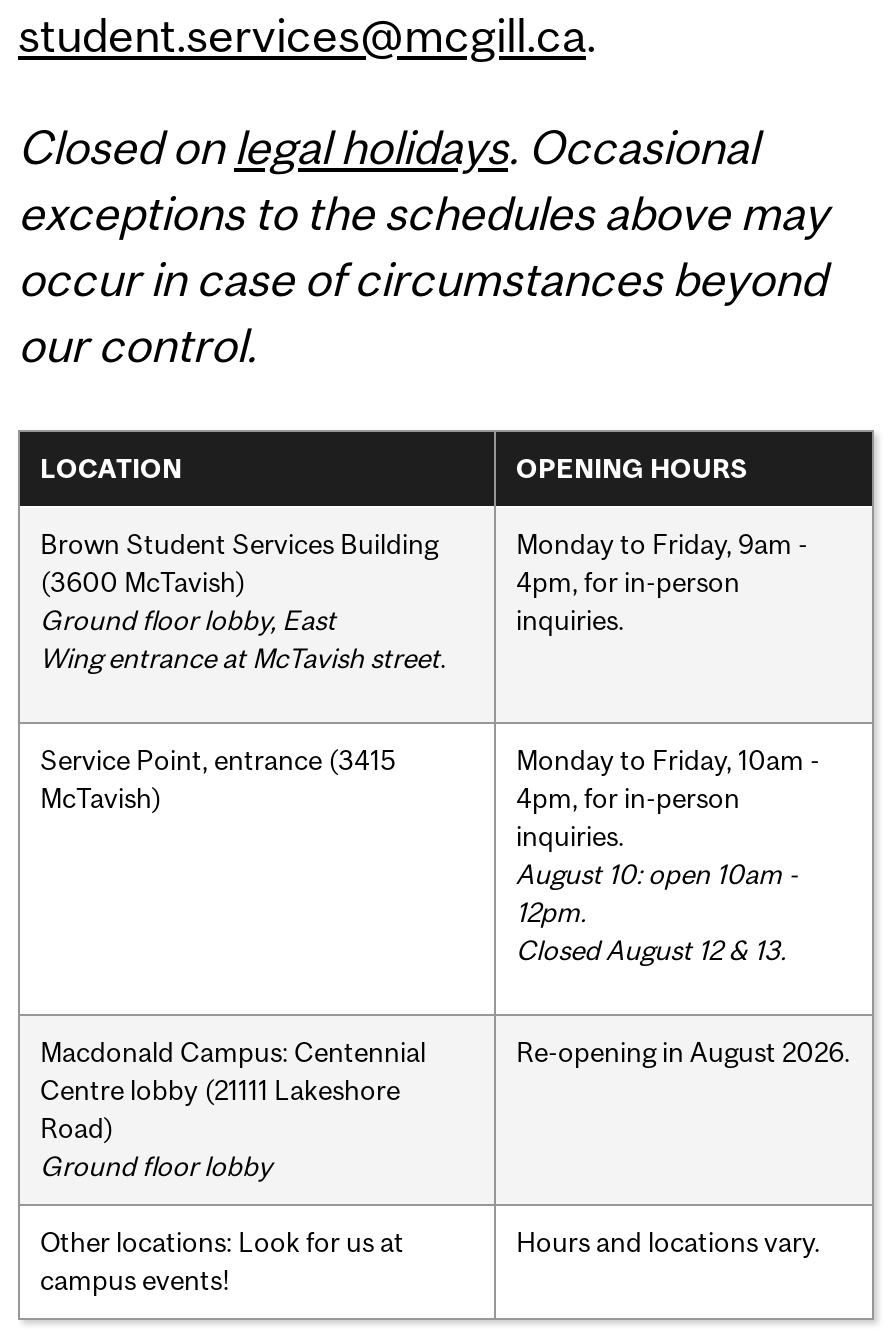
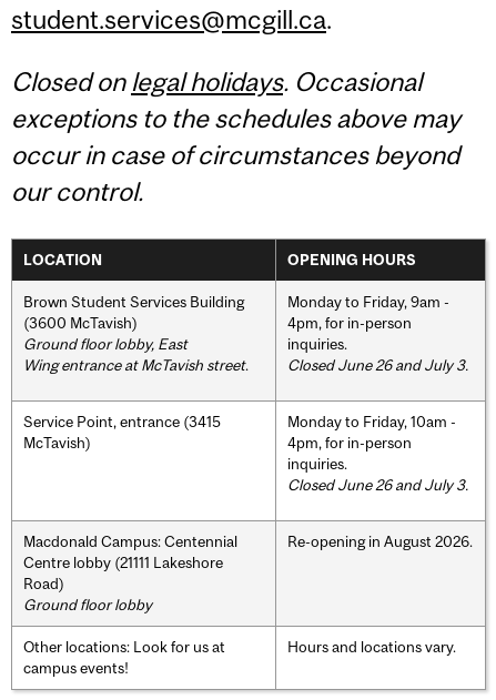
none -> [287,356,468,373] Closed June 26 and July 3.
[516,857,798,965] August 10: open 10am - | 12pm. | Closed August 12 & 13. -> [287,475,468,493] Closed June 26 and July 3.

